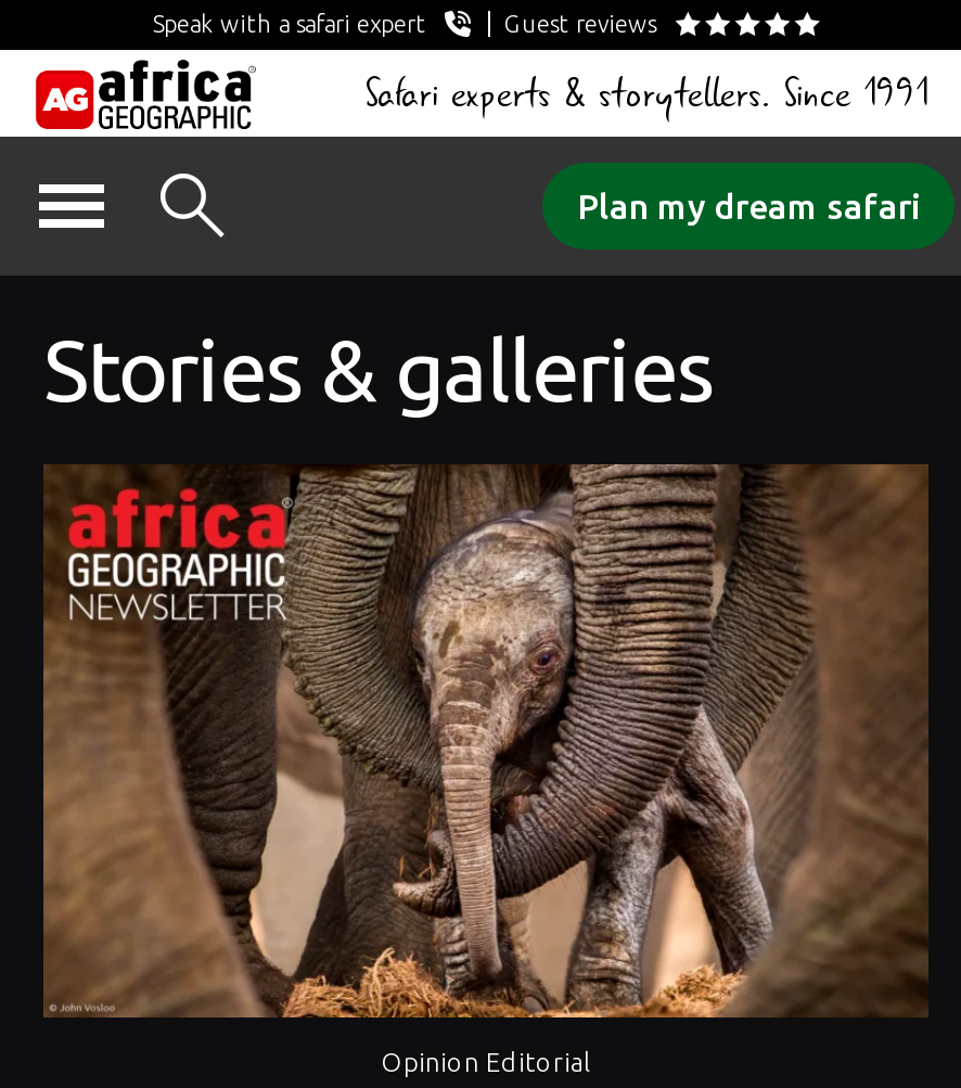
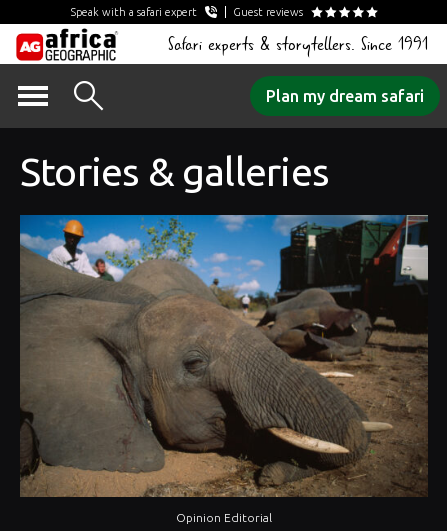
[43,464,928,1020] [image] -> [19,214,429,497] [image]

